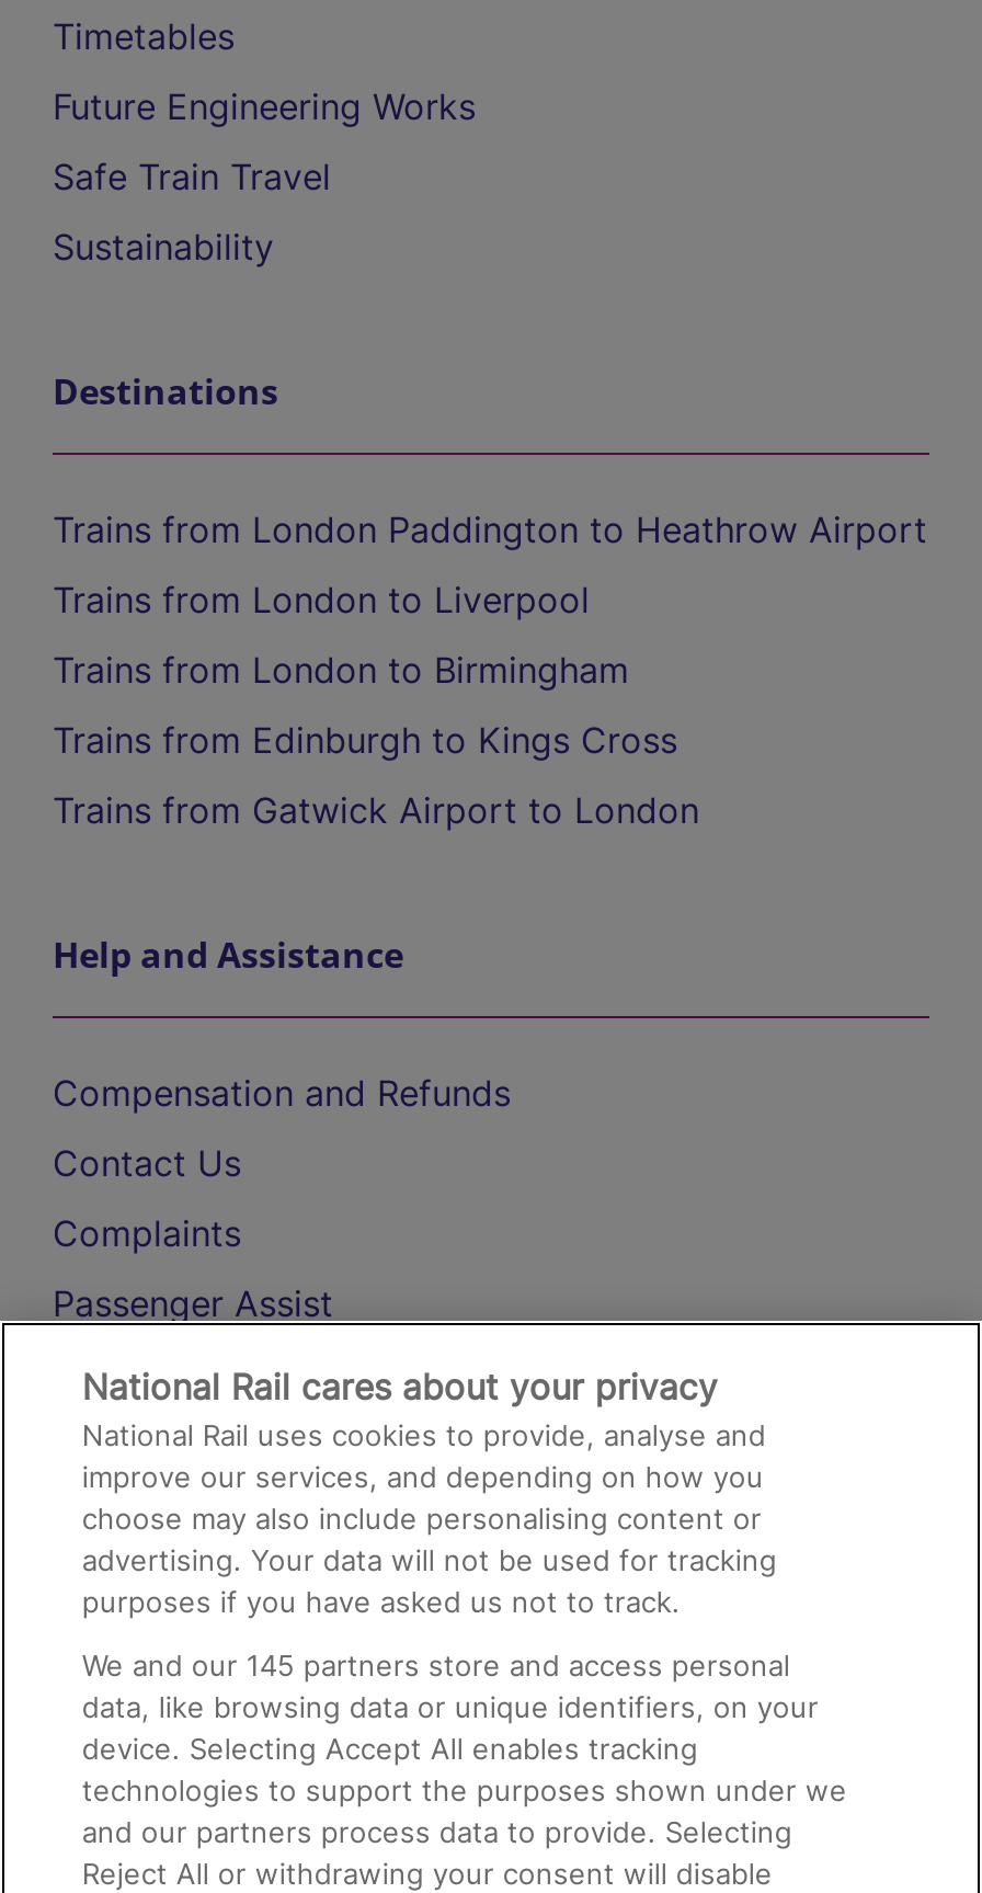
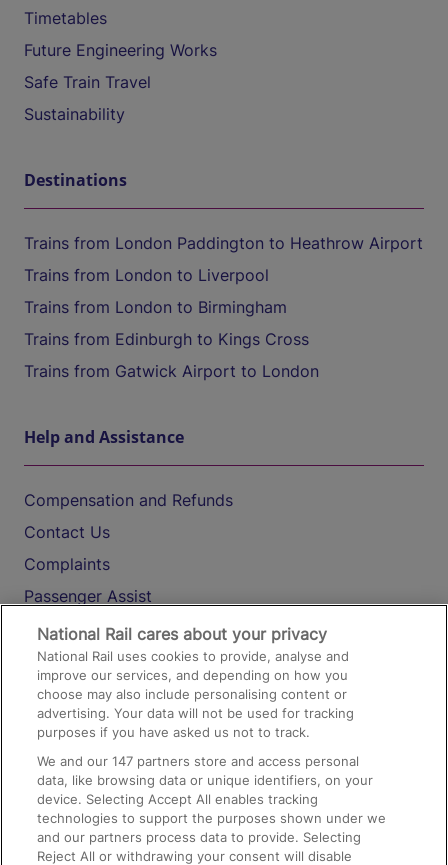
[82,1647,790,1683] We and our 145 partners store and access personal -> [37,753,359,769] We and our 147 partners store and access personal

